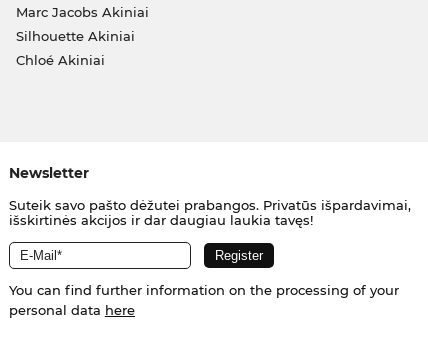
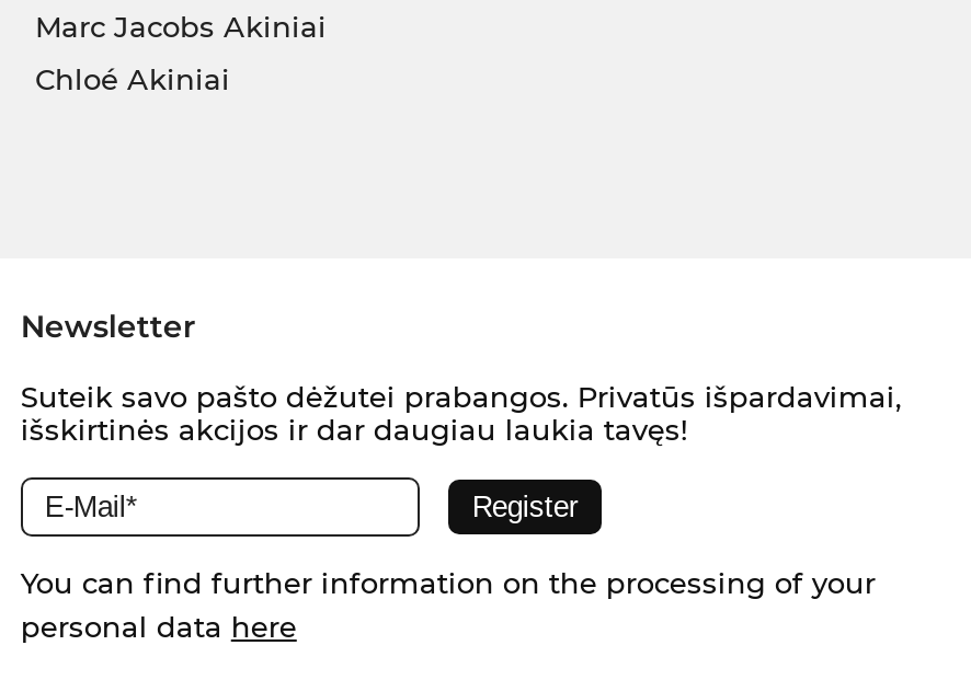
[15,28,134,44] Silhouette Akiniai -> none

